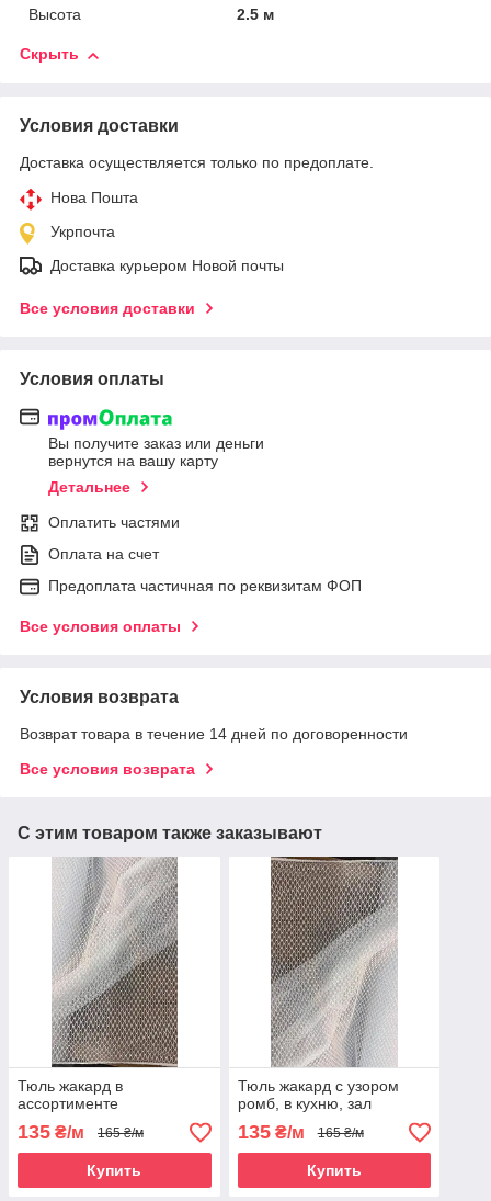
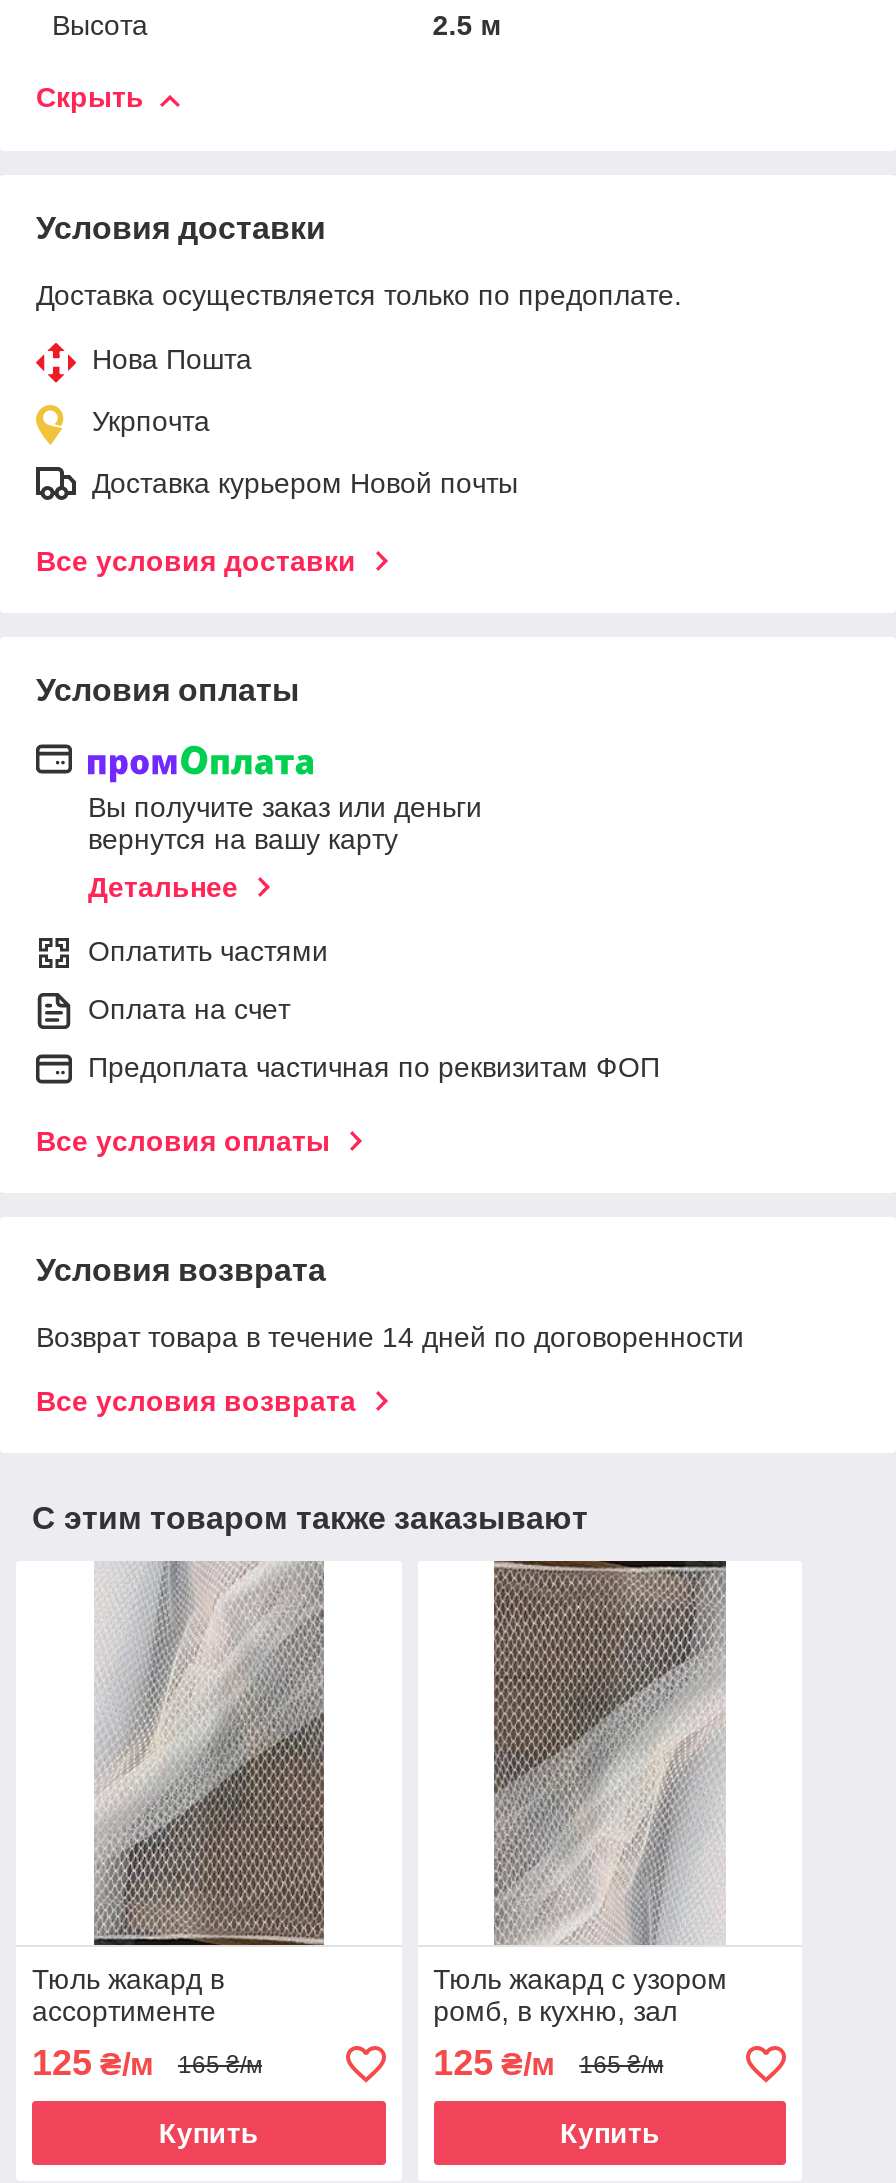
[18,1121,84,1143] 135 ₴/м -> [32,2044,154,2084] 125 ₴/м
[237,1121,304,1143] 135 ₴/м -> [433,2044,555,2084] 125 ₴/м

